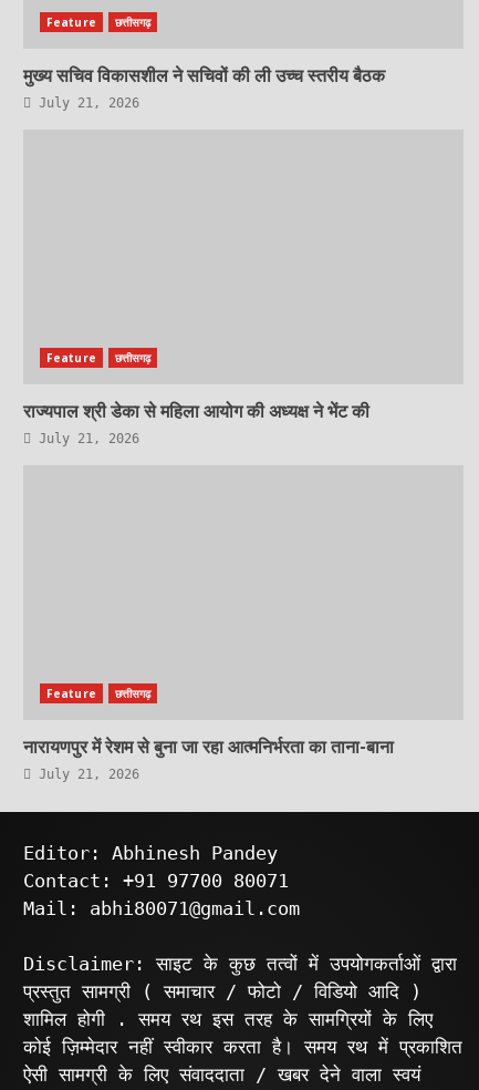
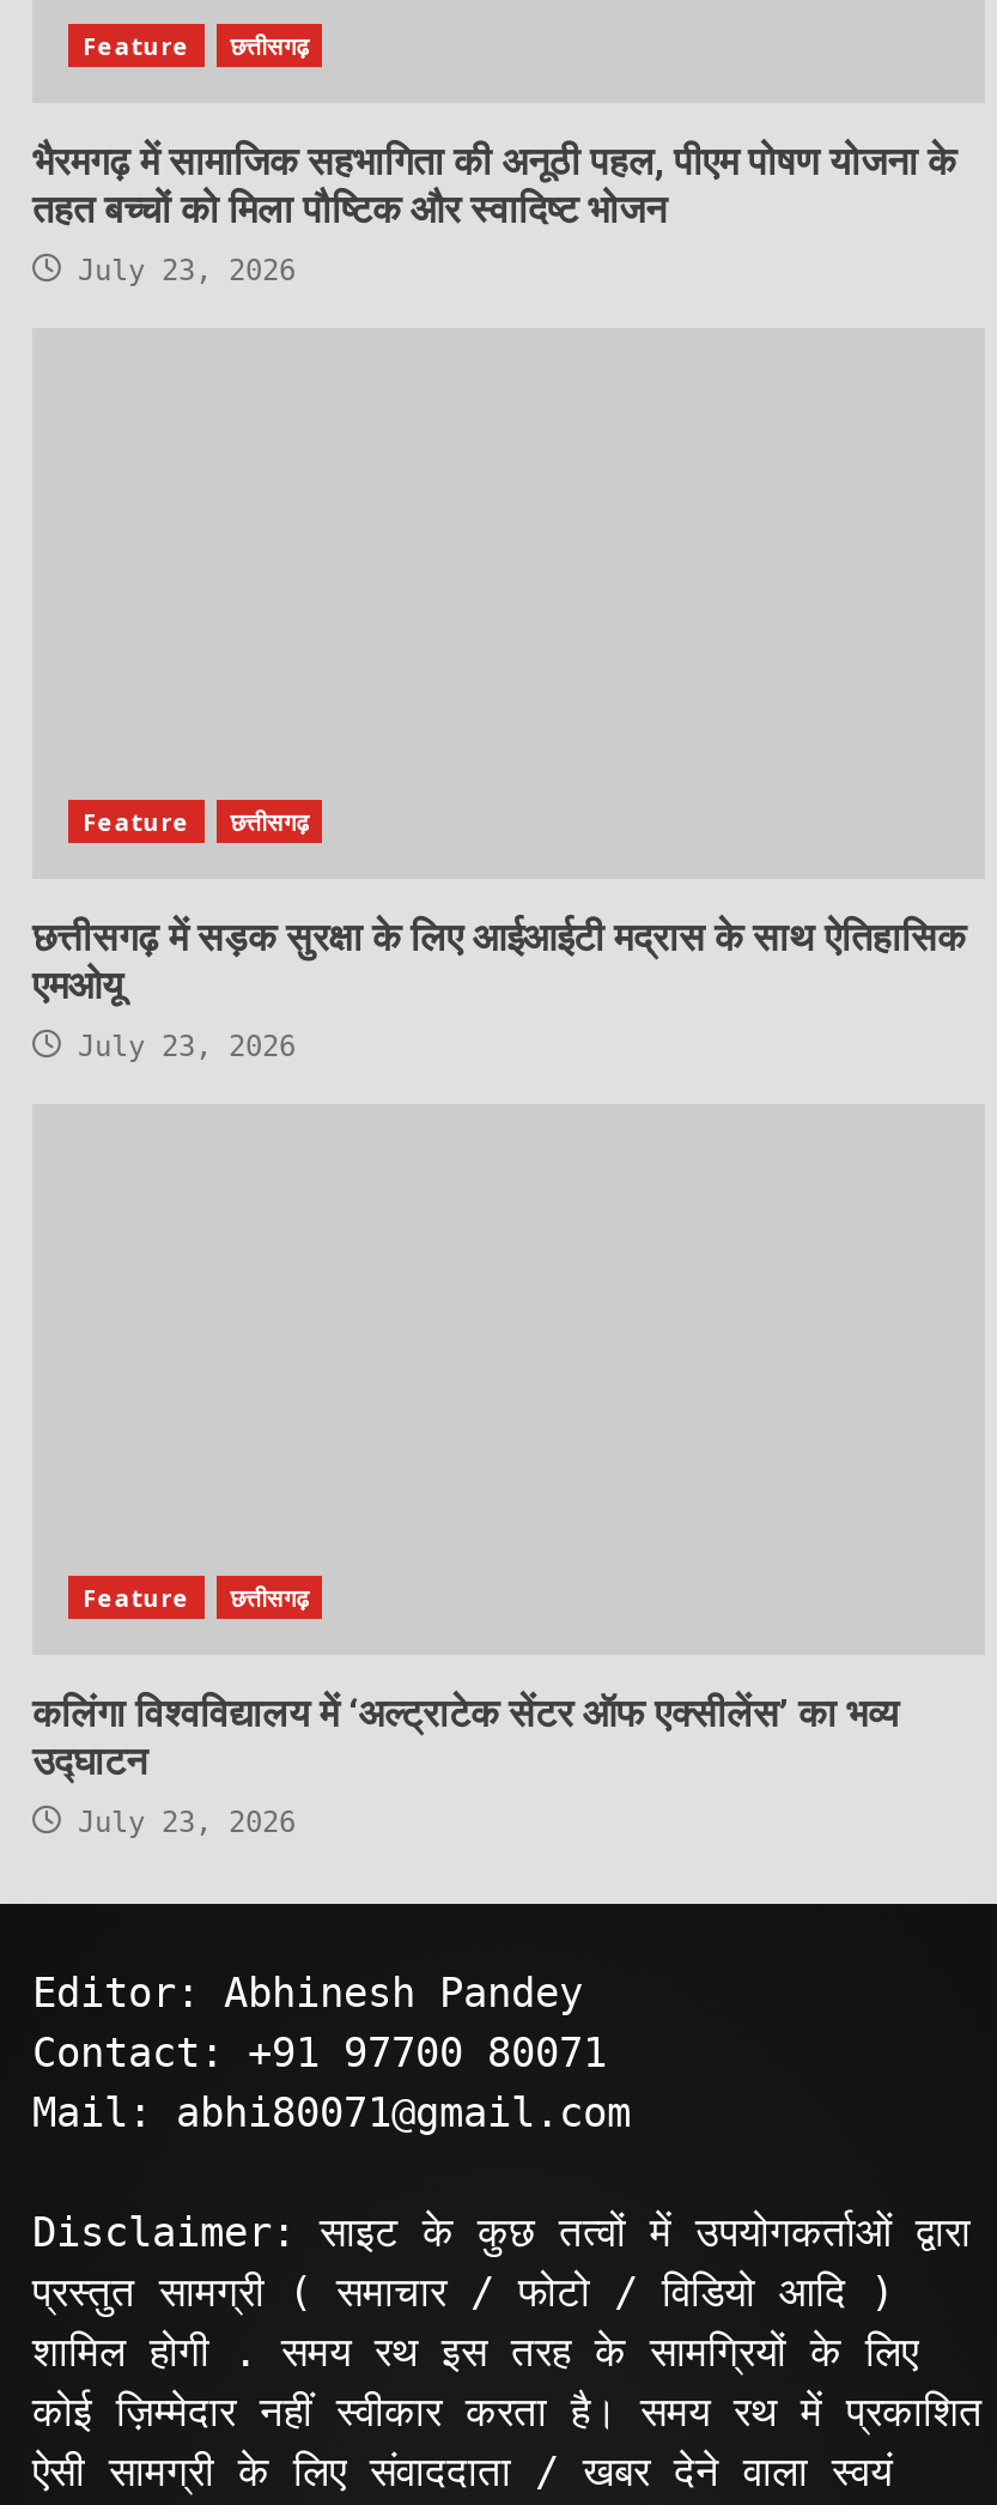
[23,65,385,110] मुख्य सचिव विकासशील ने सचिवों की ली उच्च स्तरीय बैठक | July 21, 2026 -> [32,138,956,287] भैरमगढ़ में सामाजिक सहभागिता की अनूठी पहल, पीएम पोषण योजना के | तहत बच्चों को मिला पौष्टिक और स्वादिष्ट भोजन | July 23, 2026
[23,401,369,446] राज्यपाल श्री डेका से महिला आयोग की अध्यक्ष ने भेंट की | July 21, 2026 -> [32,914,966,1063] छत्तीसगढ़ में सड़क सुरक्षा के लिए आईआईटी मद्रास के साथ ऐतिहासिक | एमओयू | July 23, 2026
[23,736,394,782] नारायणपुर में रेशम से बुना जा रहा आत्मनिर्भरता का ताना-बाना | July 21, 2026 -> [32,1690,899,1839] कलिंगा विश्वविद्यालय में ‘अल्ट्राटेक सेंटर ऑफ एक्सीलेंस’ का भव्य | उद्घाटन | July 23, 2026

